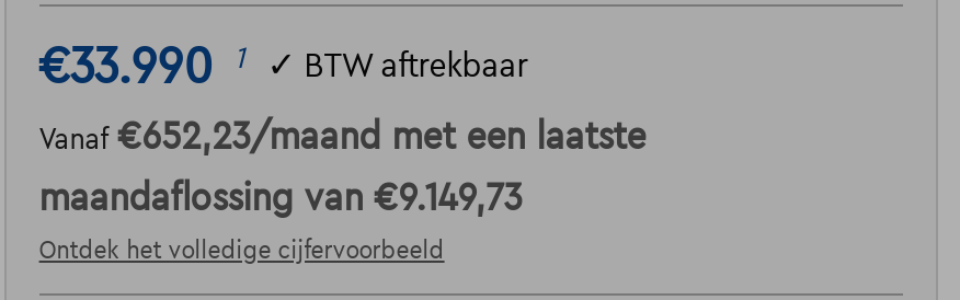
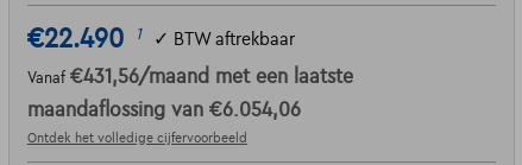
[39,42,212,94] €33.990 -> [27,26,123,54] €22.490
[39,118,646,158] Vanaf €652,23/maand met een laatste -> [27,67,353,88] Vanaf €431,56/maand met een laatste
[39,180,523,219] maandaflossing van €9.149,73 -> [27,100,301,122] maandaflossing van €6.054,06

